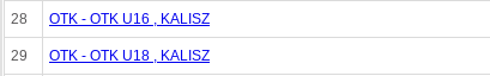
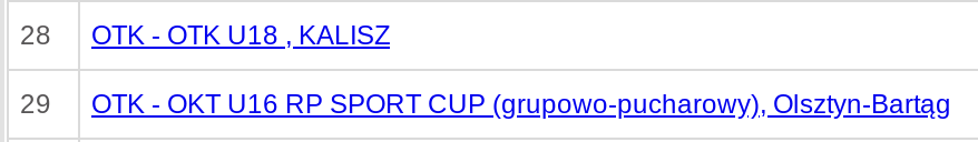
[49,11,210,27] OTK - OTK U16 , KALISZ -> none
moved [49,47,210,64] -> [91,20,390,51]: OTK - OTK U18 , KALISZ
none -> [91,89,951,120] OTK - OKT U16 RP SPORT CUP (grupowo-pucharowy), Olsztyn-Bartąg

